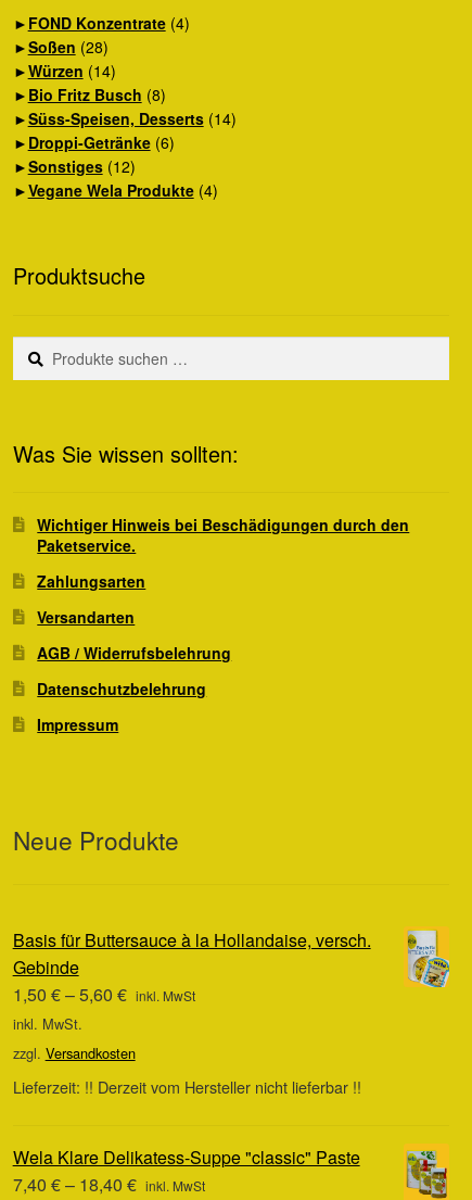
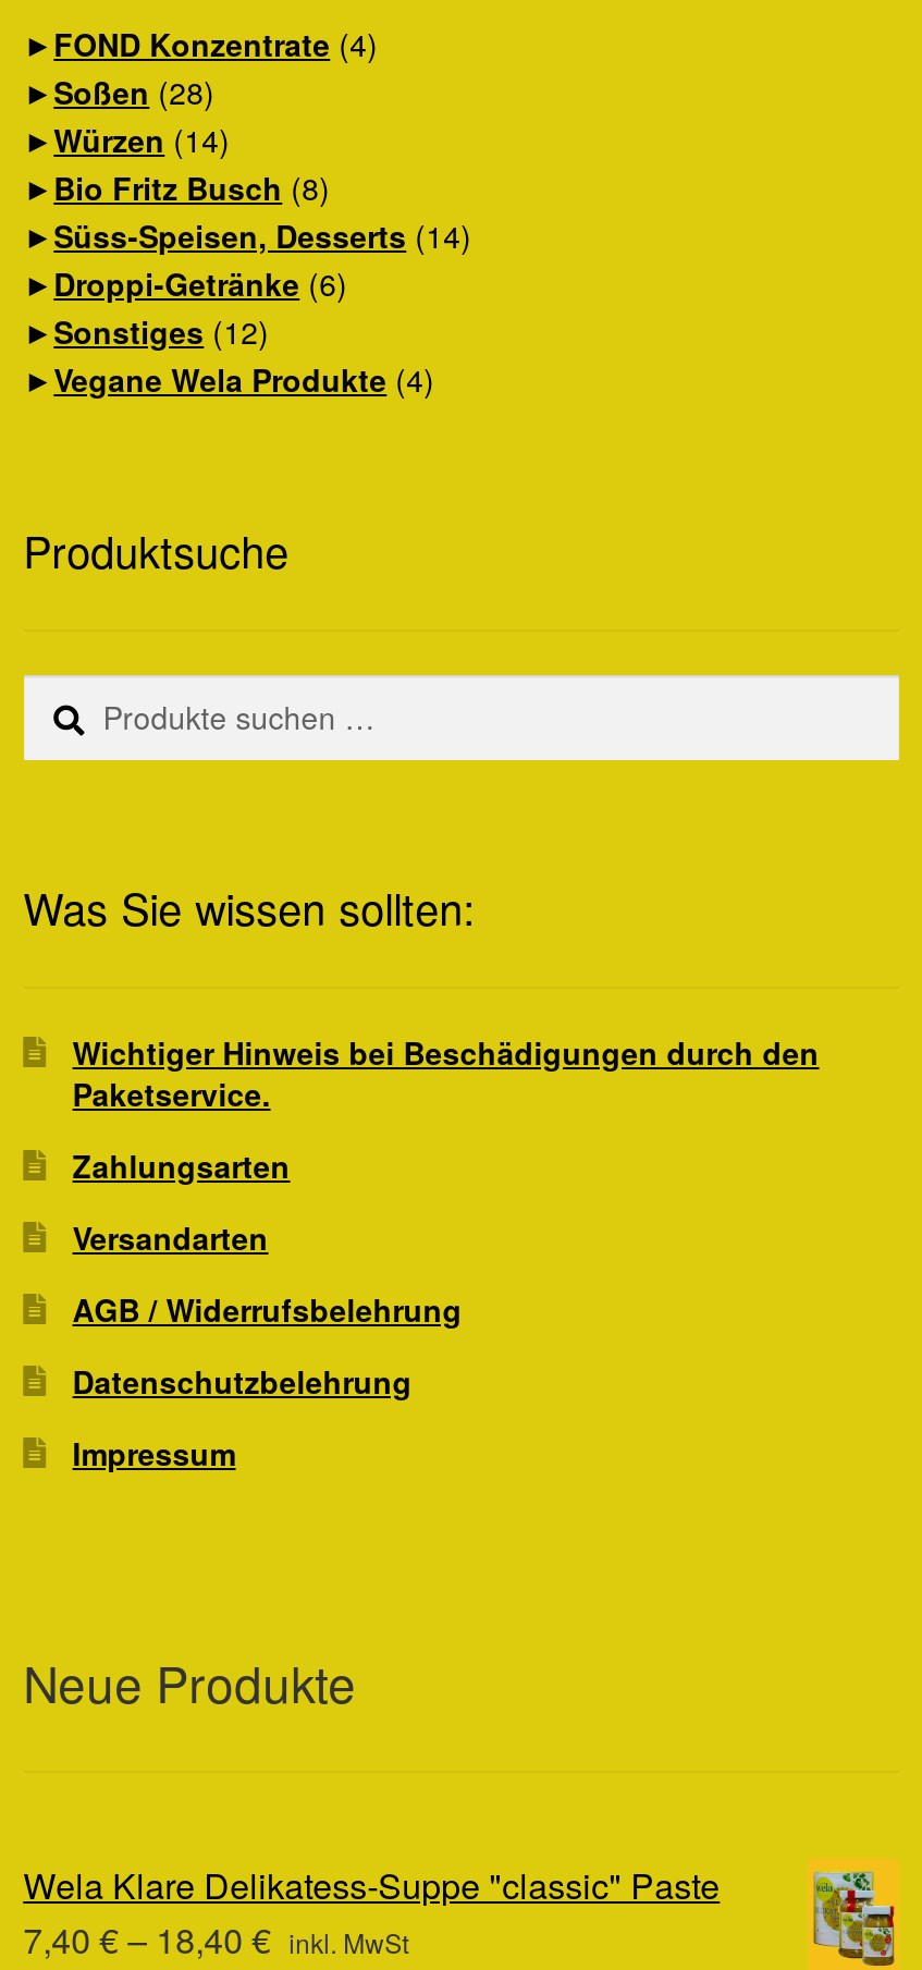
[13,928,450,1098] [image] | Basis für Buttersauce à la Hollandaise, versch. | Gebinde | 1,50 €– 5,60 € inkl. MwSt | inkl. MwSt. | zzgl. Versandkosten | Lieferzeit:!! Derzeit vom Hersteller nicht lieferbar !! -> none

